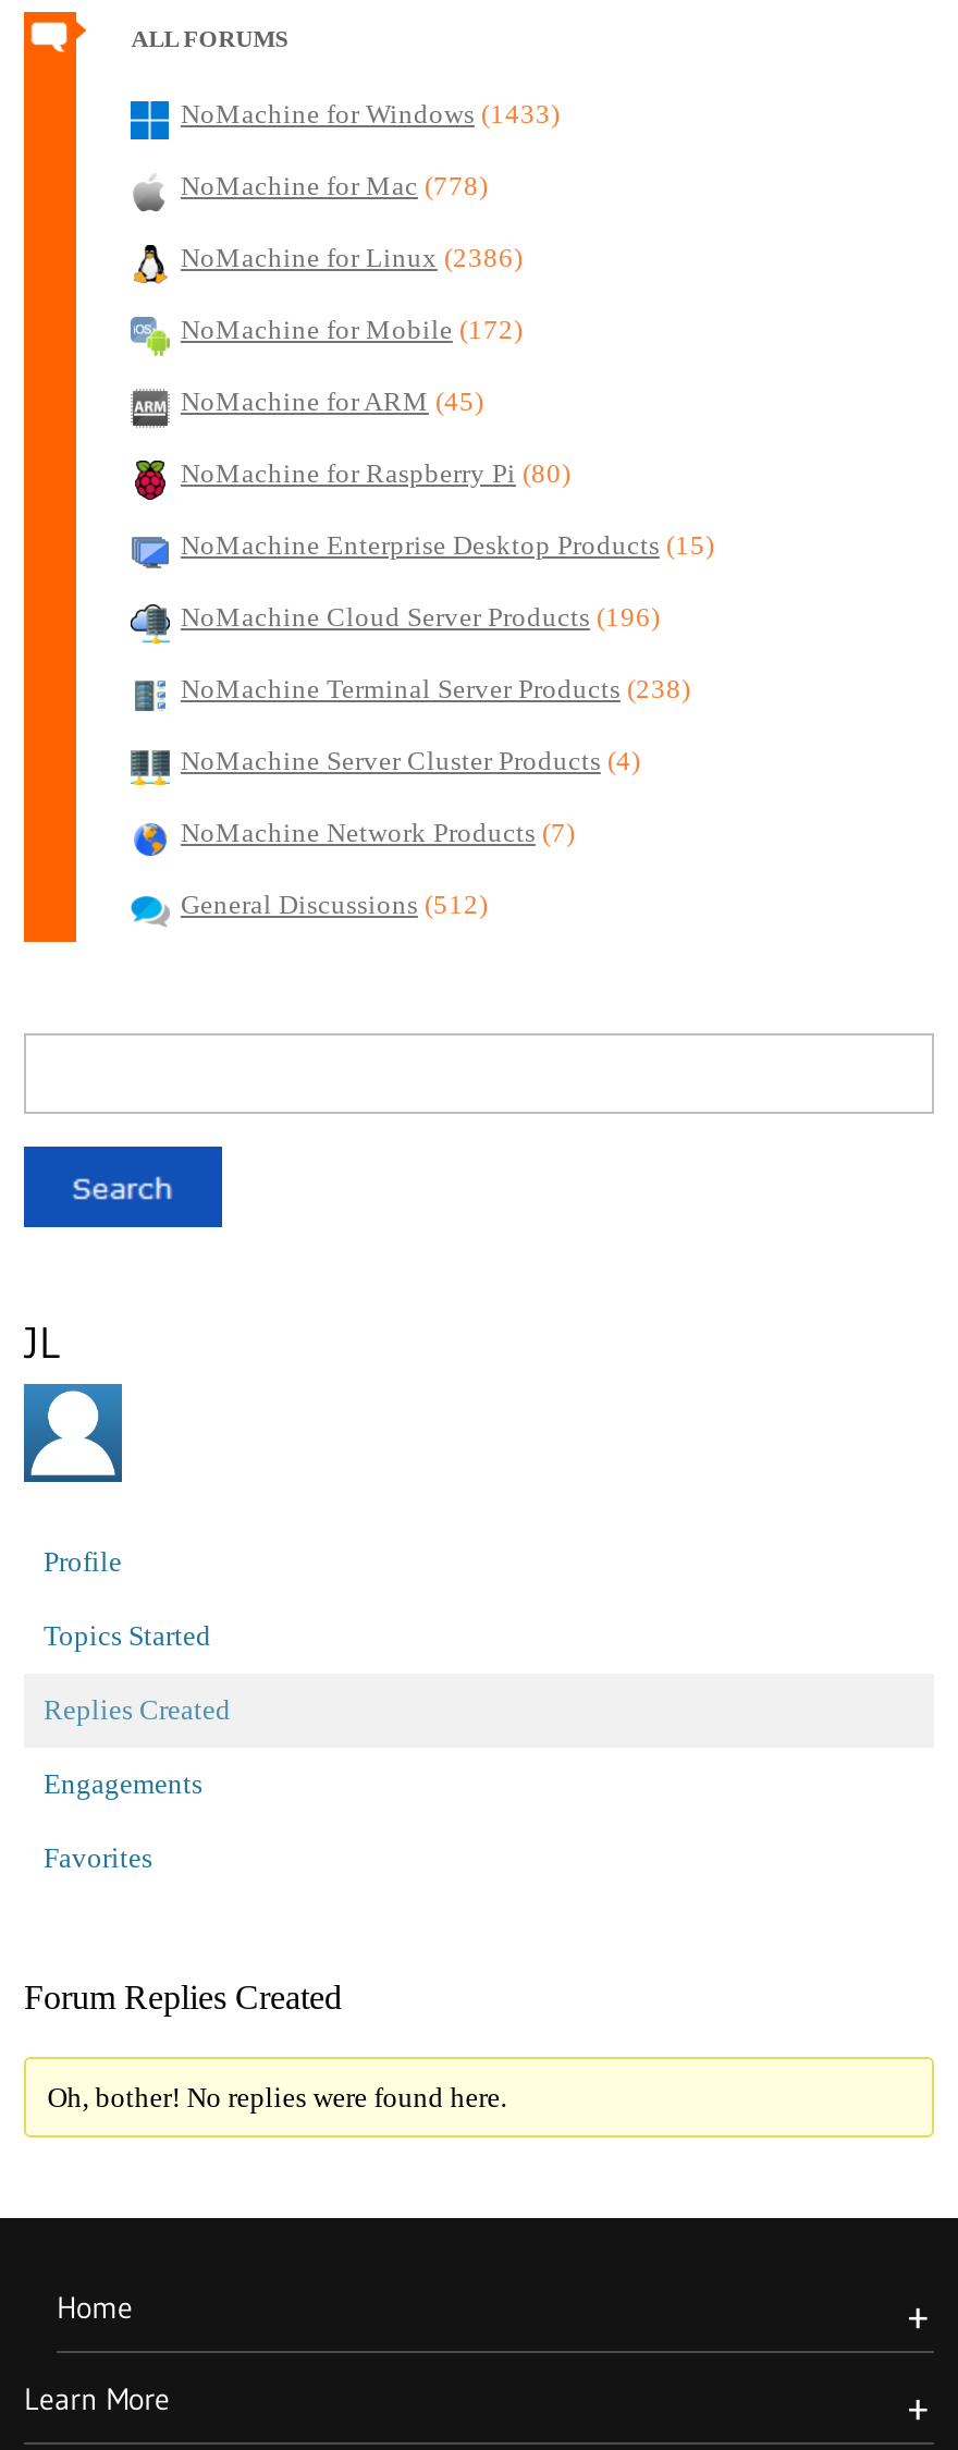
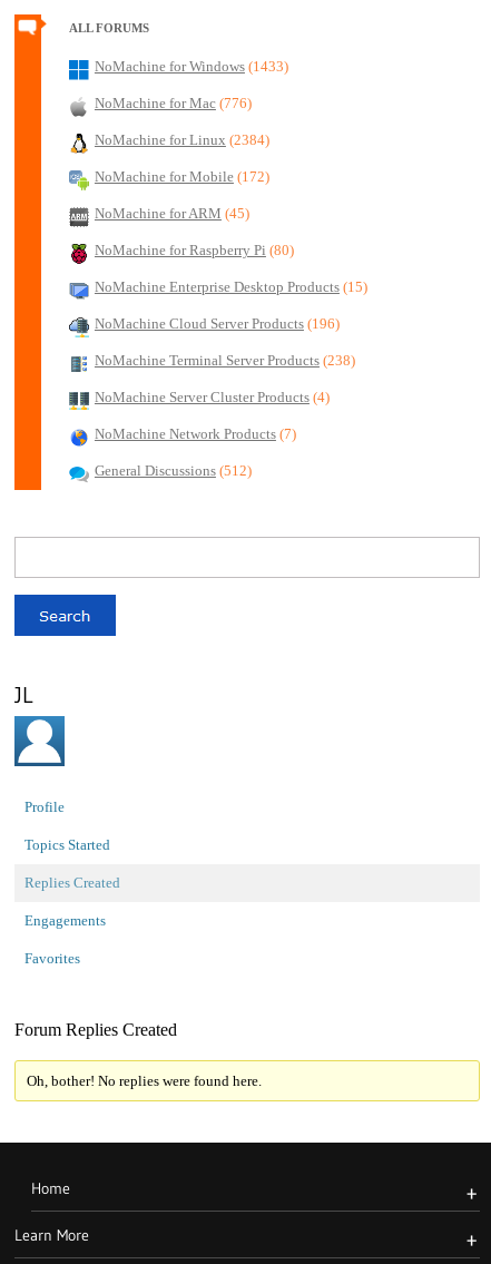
[180,171,487,201] NoMachine for Mac (778) -> [95,96,252,111] NoMachine for Mac (776)
[180,243,522,273] NoMachine for Linux (2386) -> [95,133,269,148] NoMachine for Linux (2384)

